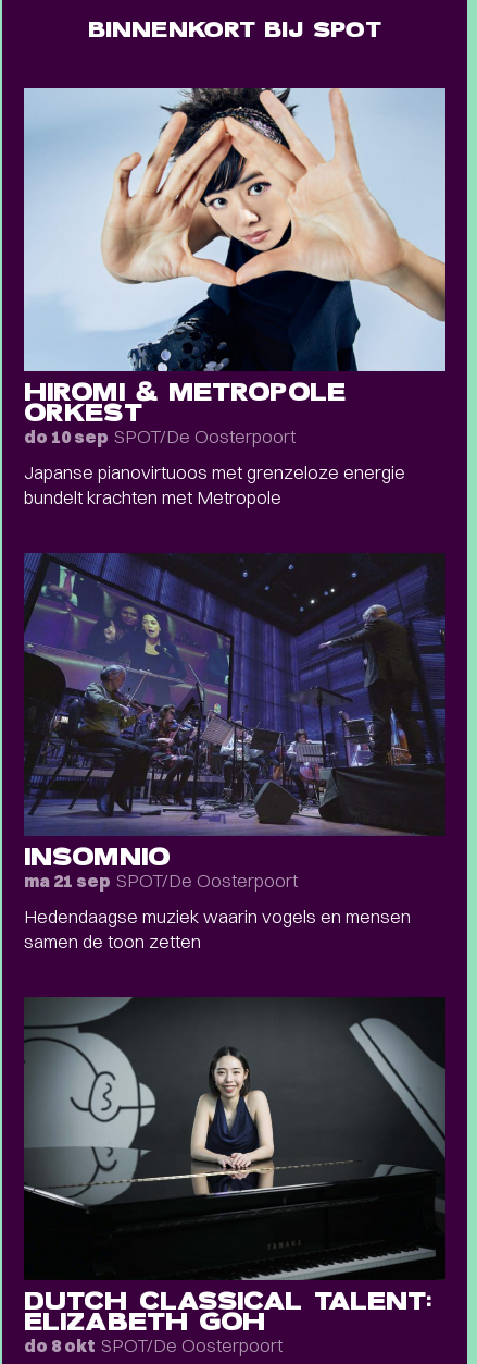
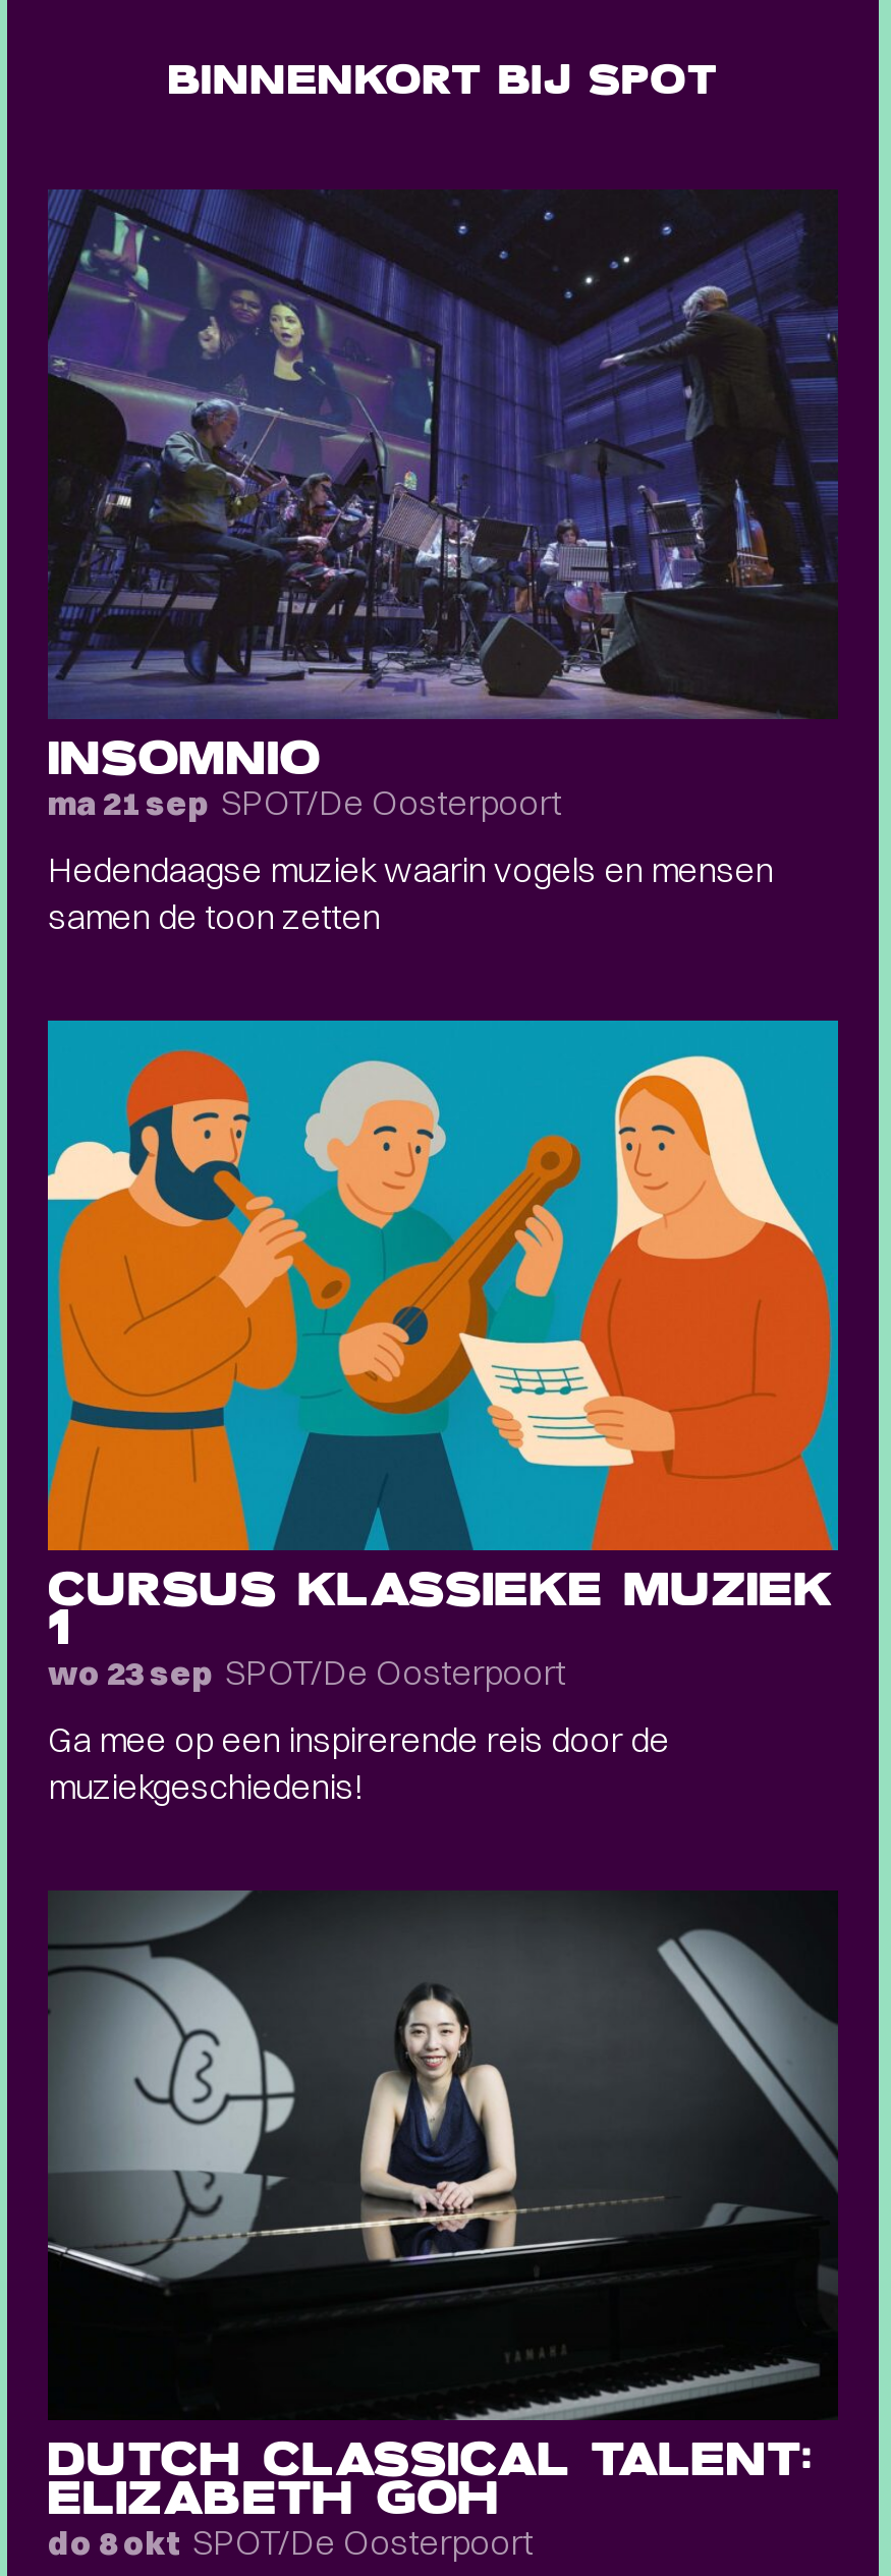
[23,87,447,509] [image] | HIROMI & METROPOLE | ORKEST | do 10 sep SPOT/De Oosterpoort | Japanse pianovirtuoos met grenzeloze energie | bundelt krachten met Metropole -> none
moved [23,552,447,953] -> [46,187,840,938]: [image] | INSOMNIO | ma 21 sep SPOT/De Oosterpoort | Hedendaagse muziek waarin vogels en mensen | samen de toon zetten
none -> [46,1019,840,1807] [image] | CURSUS KLASSIEKE MUZIEK | 1 | wo 23 sep SPOT/De Oosterpoort | Ga mee op een inspirerende reis door de | muziekgeschiedenis!

